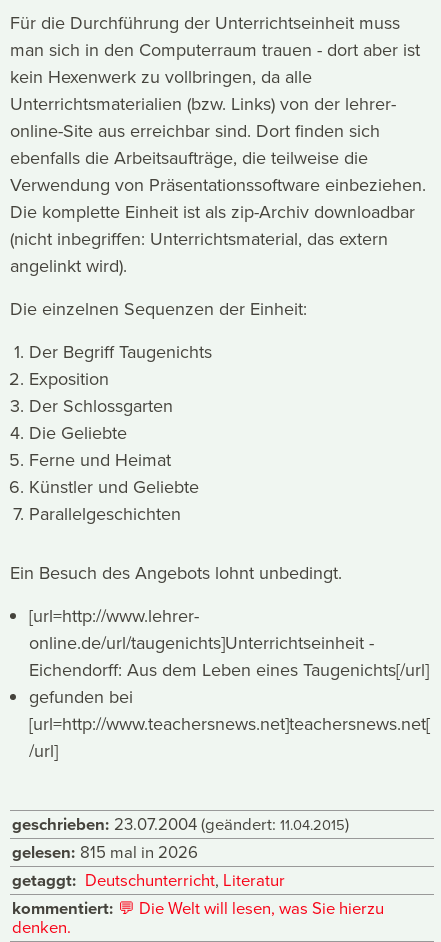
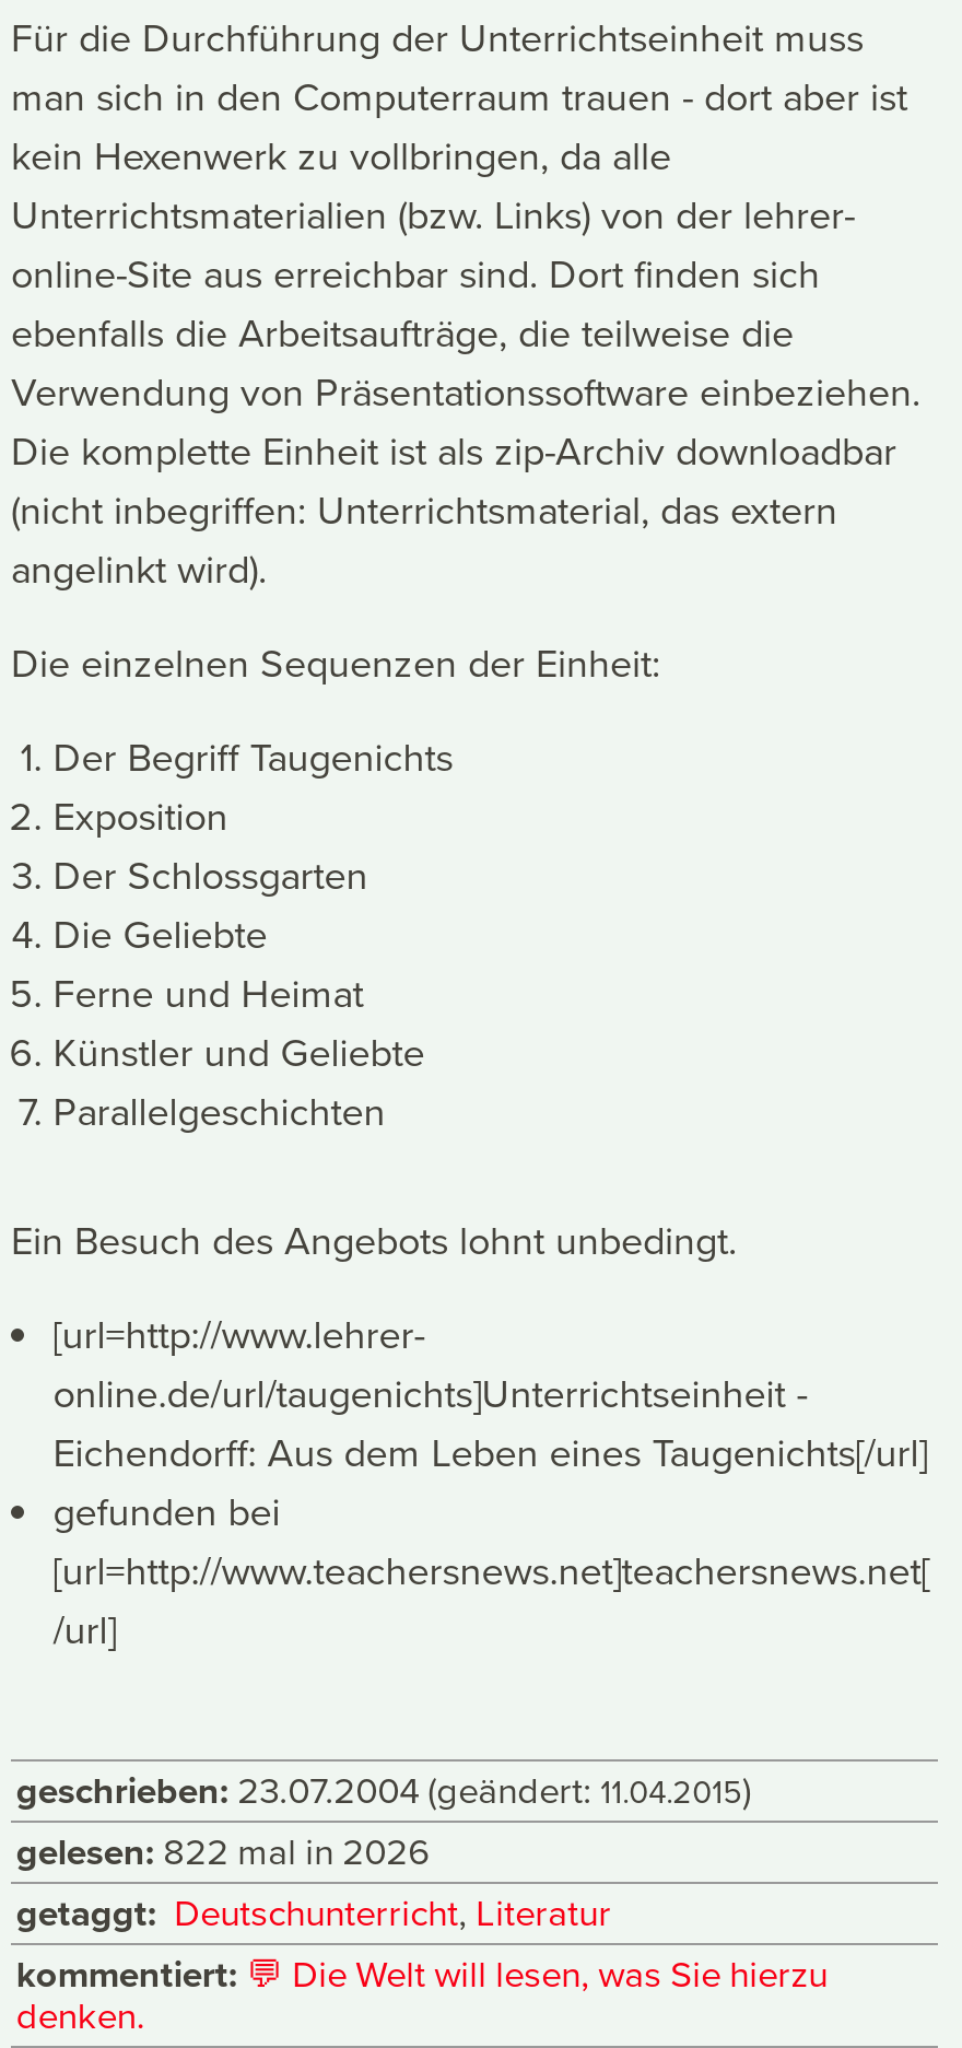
[12,840,198,864] gelesen: 815 mal in 2026 -> [16,1826,430,1878] gelesen: 822 mal in 2026

